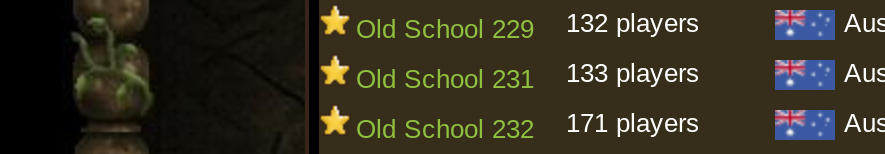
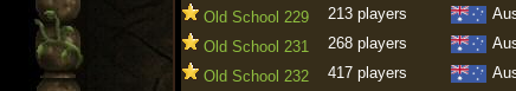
[356,8,700,44] Old School 229 132 players -> [203,5,407,26] Old School 229 213 players
[356,58,700,94] Old School 231 133 players -> [203,34,407,56] Old School 231 268 players
[356,108,700,144] Old School 232 171 players -> [203,64,407,85] Old School 232 417 players

